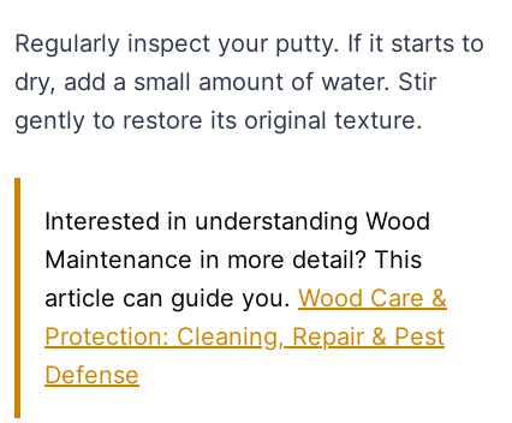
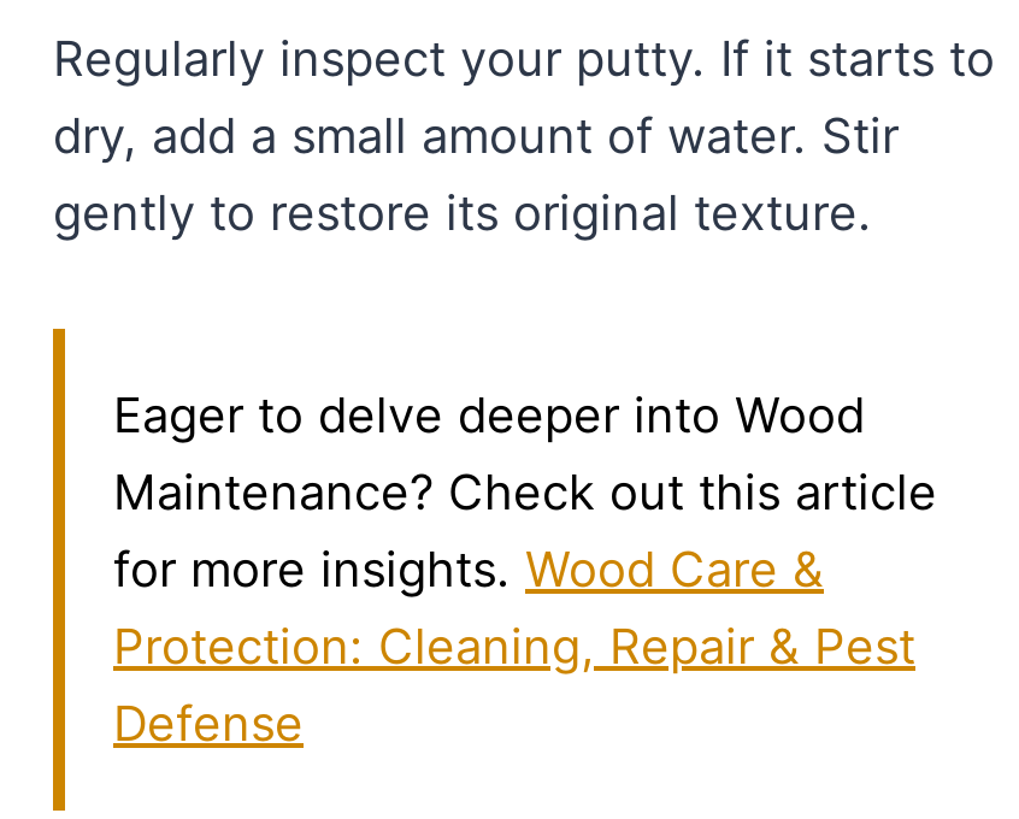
[44,207,447,313] Interested in understanding Wood | Maintenance in more detail? This | article can guide you. Wood Care & -> [113,388,937,600] Eager to delve deeper into Wood | Maintenance? Check out this article | for more insights. Wood Care &

